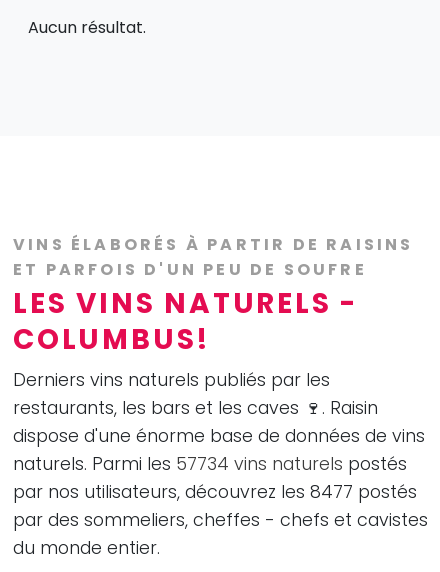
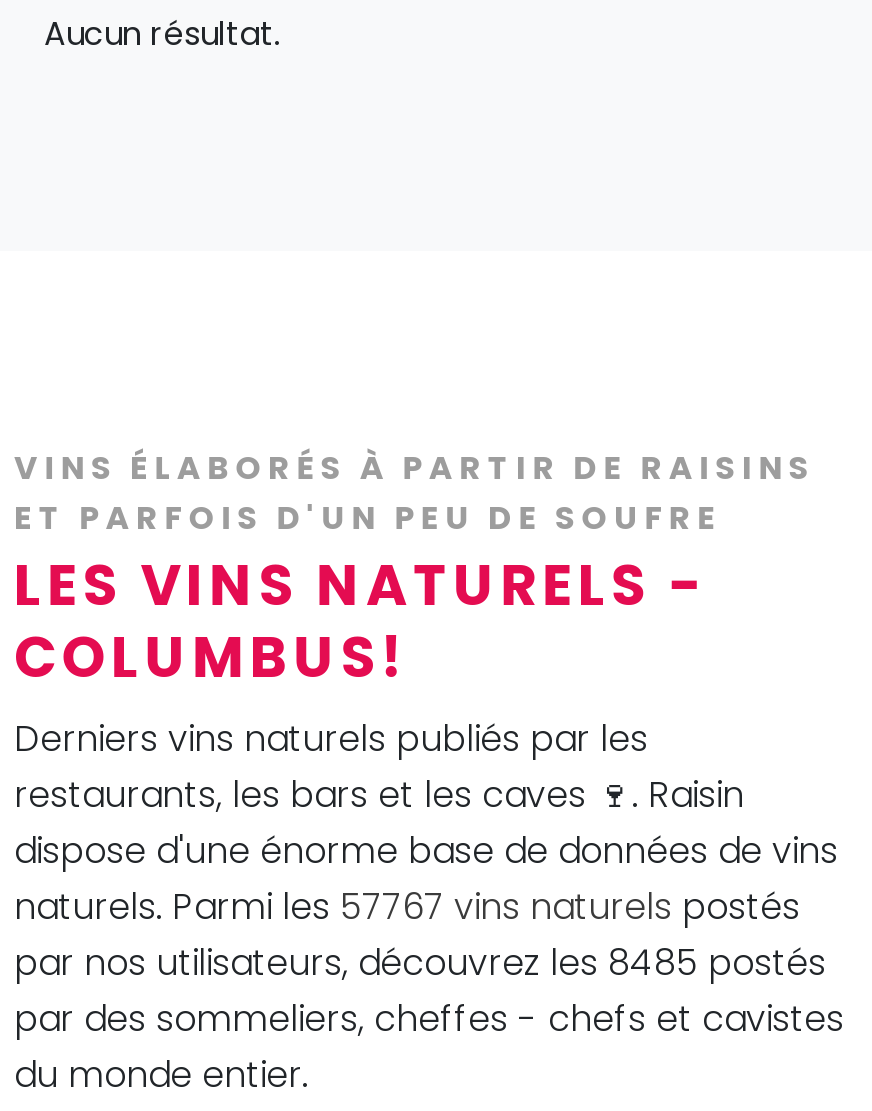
[13,452,407,476] naturels. Parmi les 57734 vins naturels postés -> [14,883,800,931] naturels. Parmi les 57767 vins naturels postés
[13,480,417,504] par nos utilisateurs, découvrez les 8477 postés -> [14,939,826,987] par nos utilisateurs, découvrez les 8485 postés

